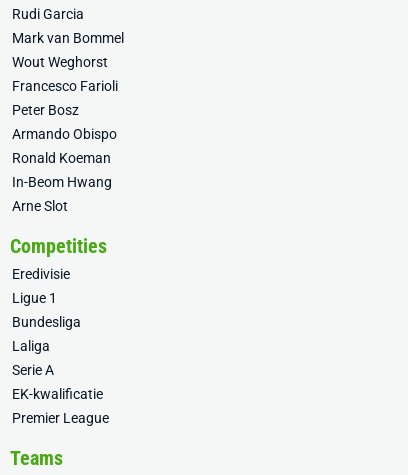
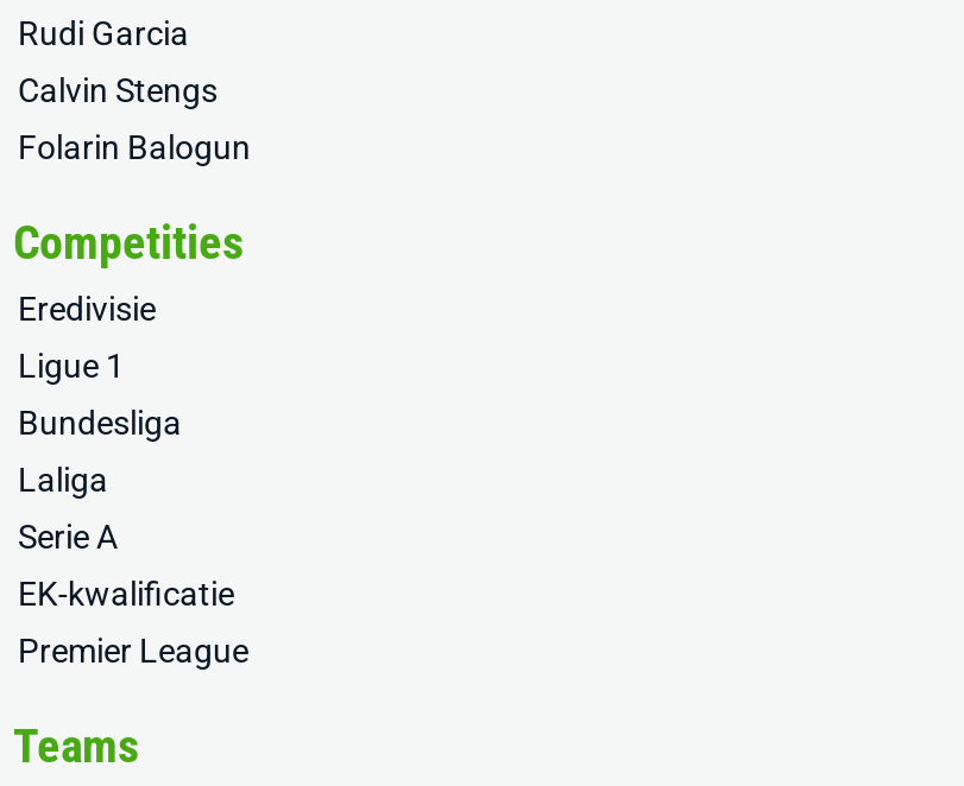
[12,30,124,214] Mark van Bommel | Wout Weghorst | Francesco Farioli | Peter Bosz | Armando Obispo | Ronald Koeman | In-Beom Hwang | Arne Slot -> [18,71,251,166] Calvin Stengs | Folarin Balogun

